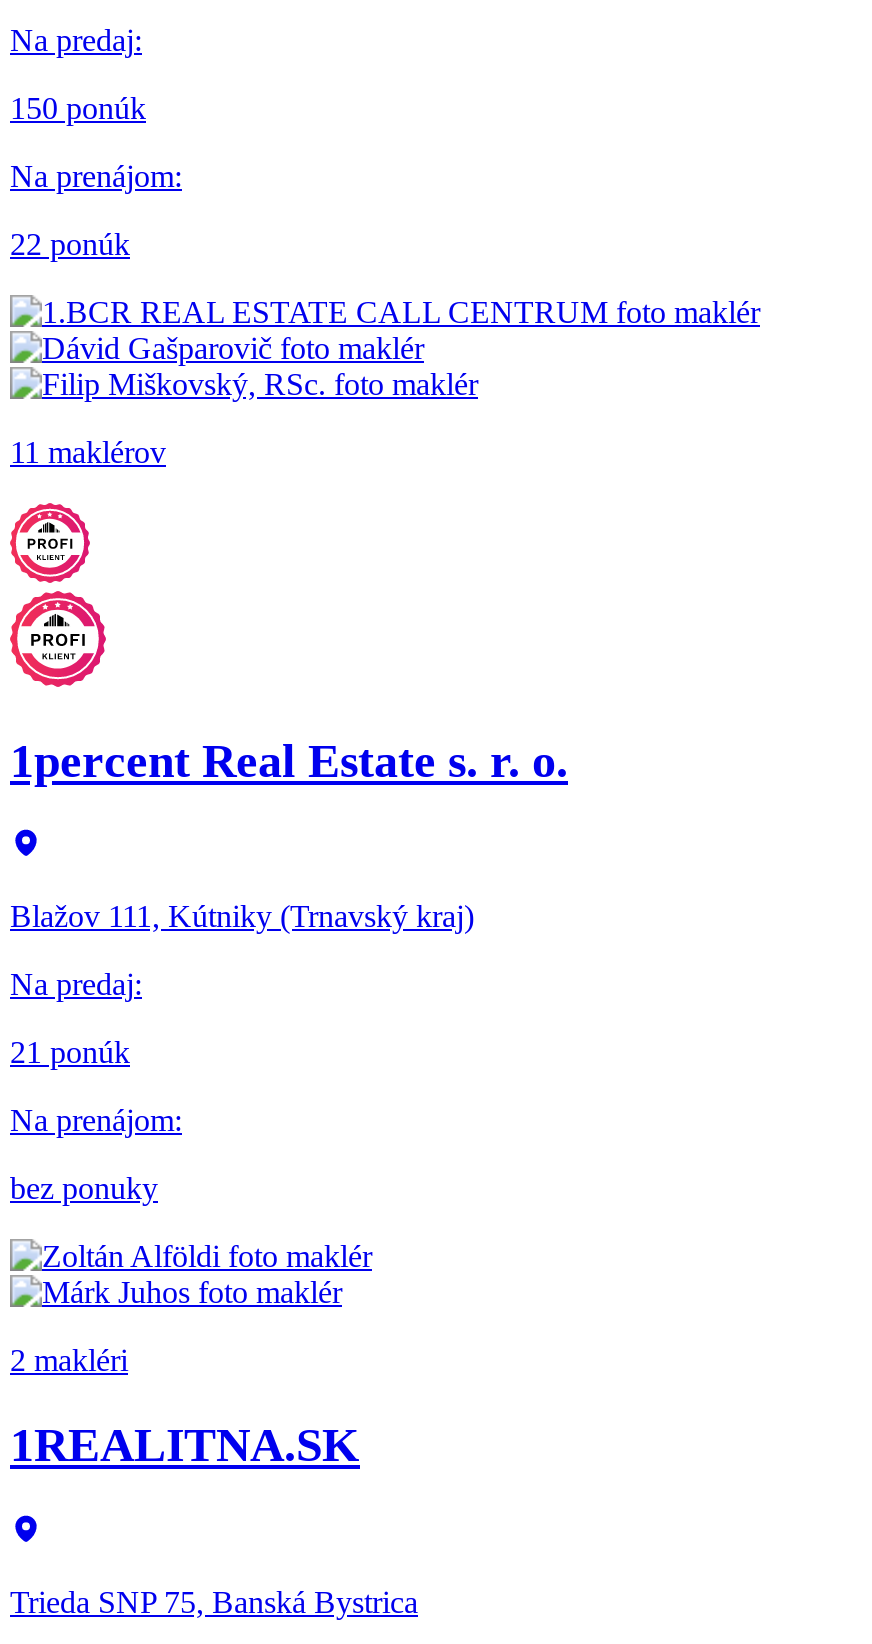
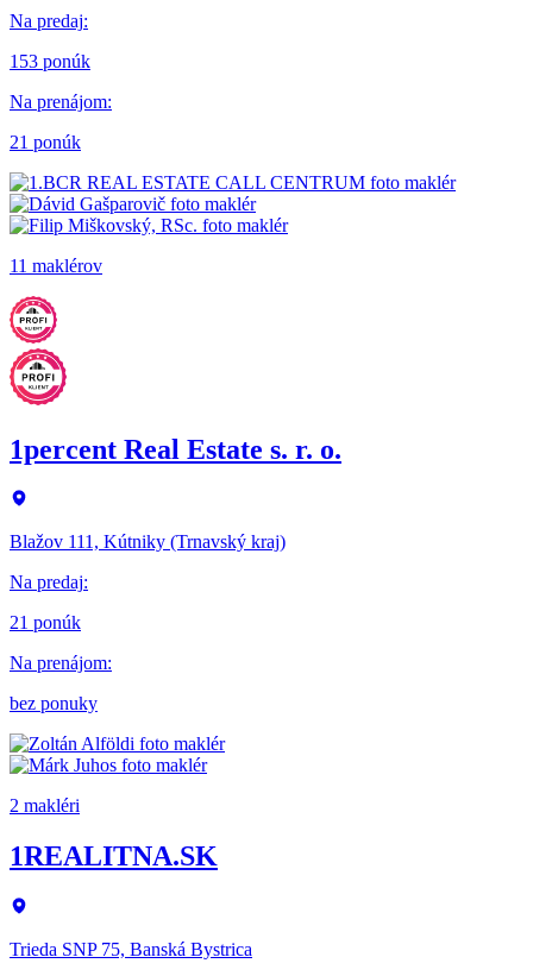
[10,90,146,124] 150 ponúk -> [10,51,90,71] 153 ponúk
[10,226,130,260] 22 ponúk -> [10,131,81,152] 21 ponúk

